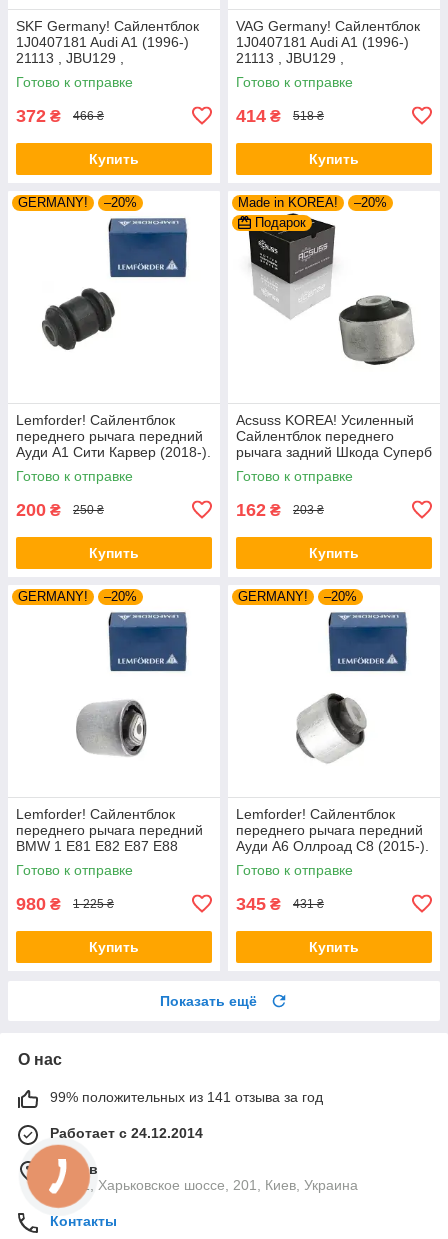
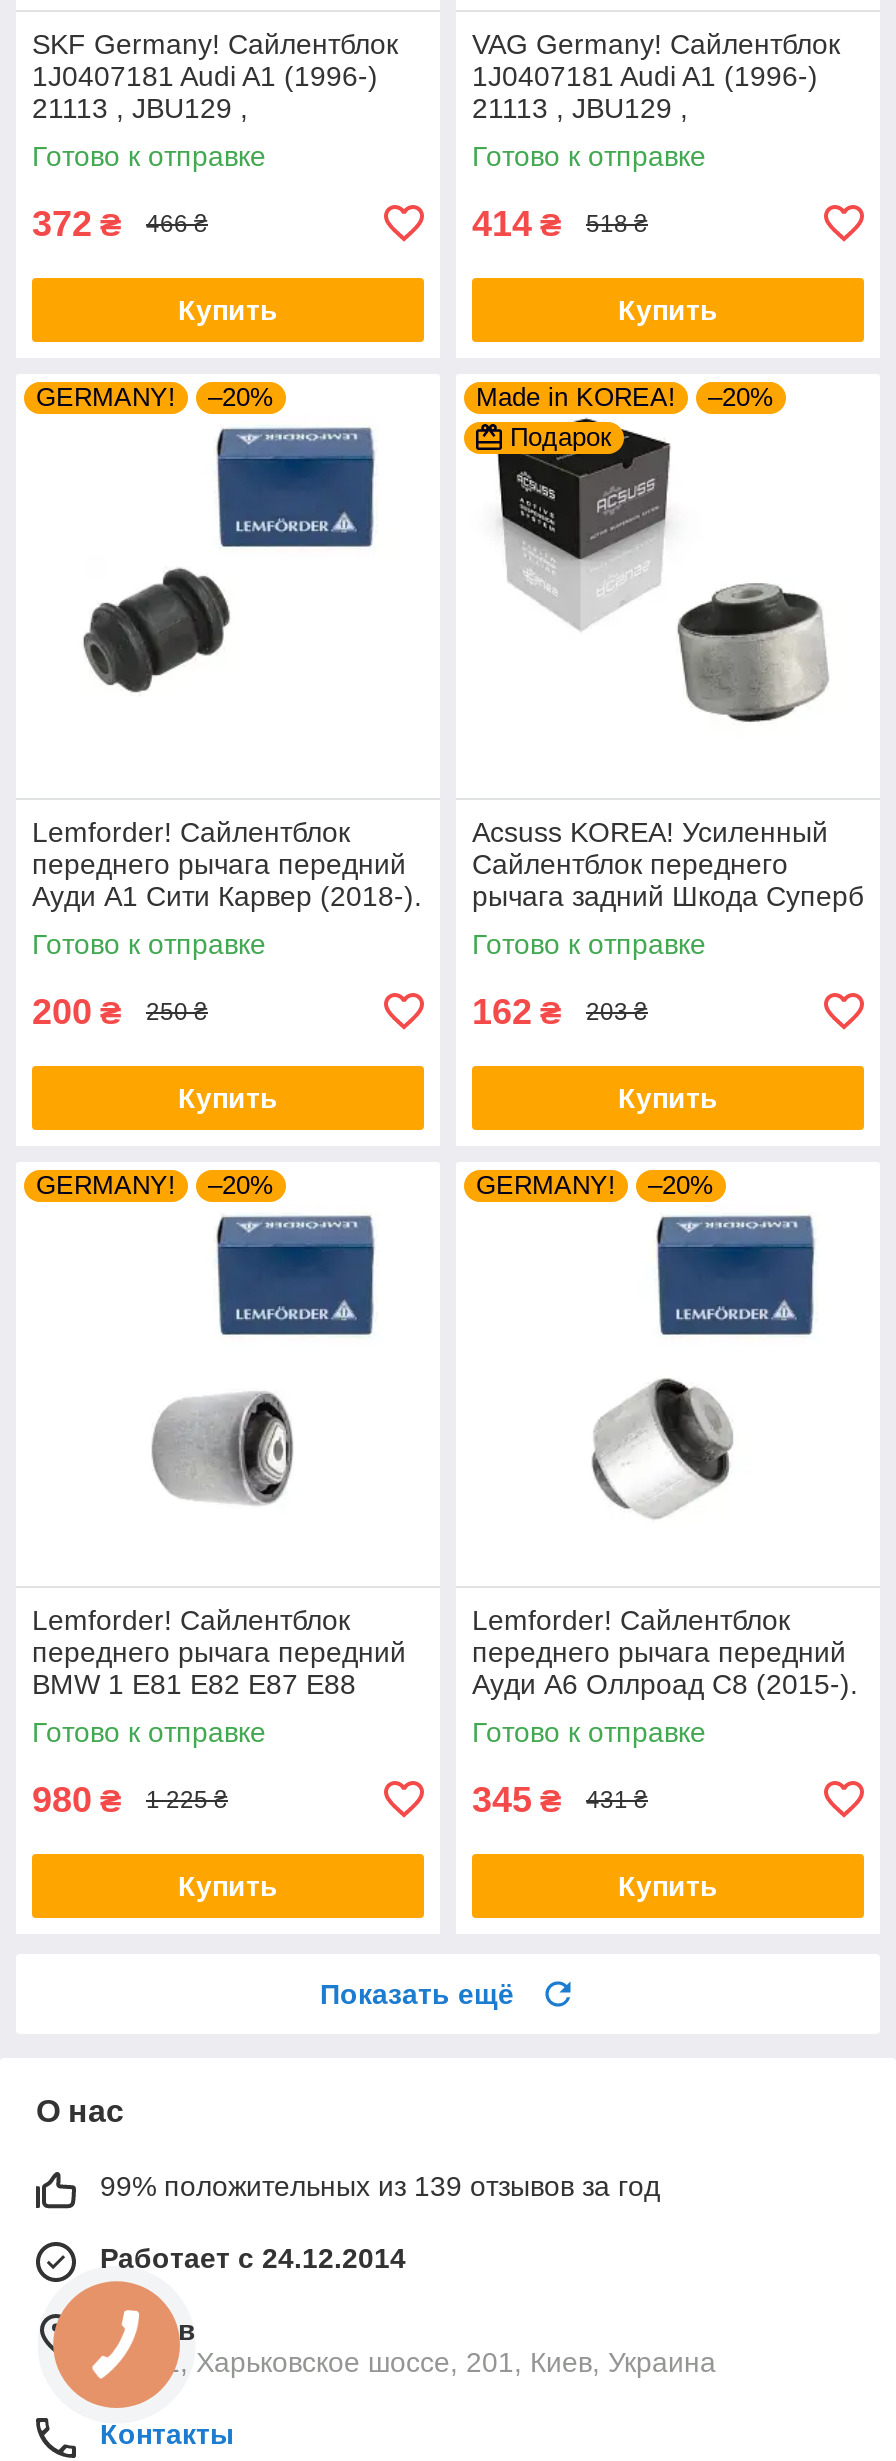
[50,1089,323,1105] 99% положительных из 141 отзыва за год -> [100,2170,660,2202] 99% положительных из 139 отзывов за год

